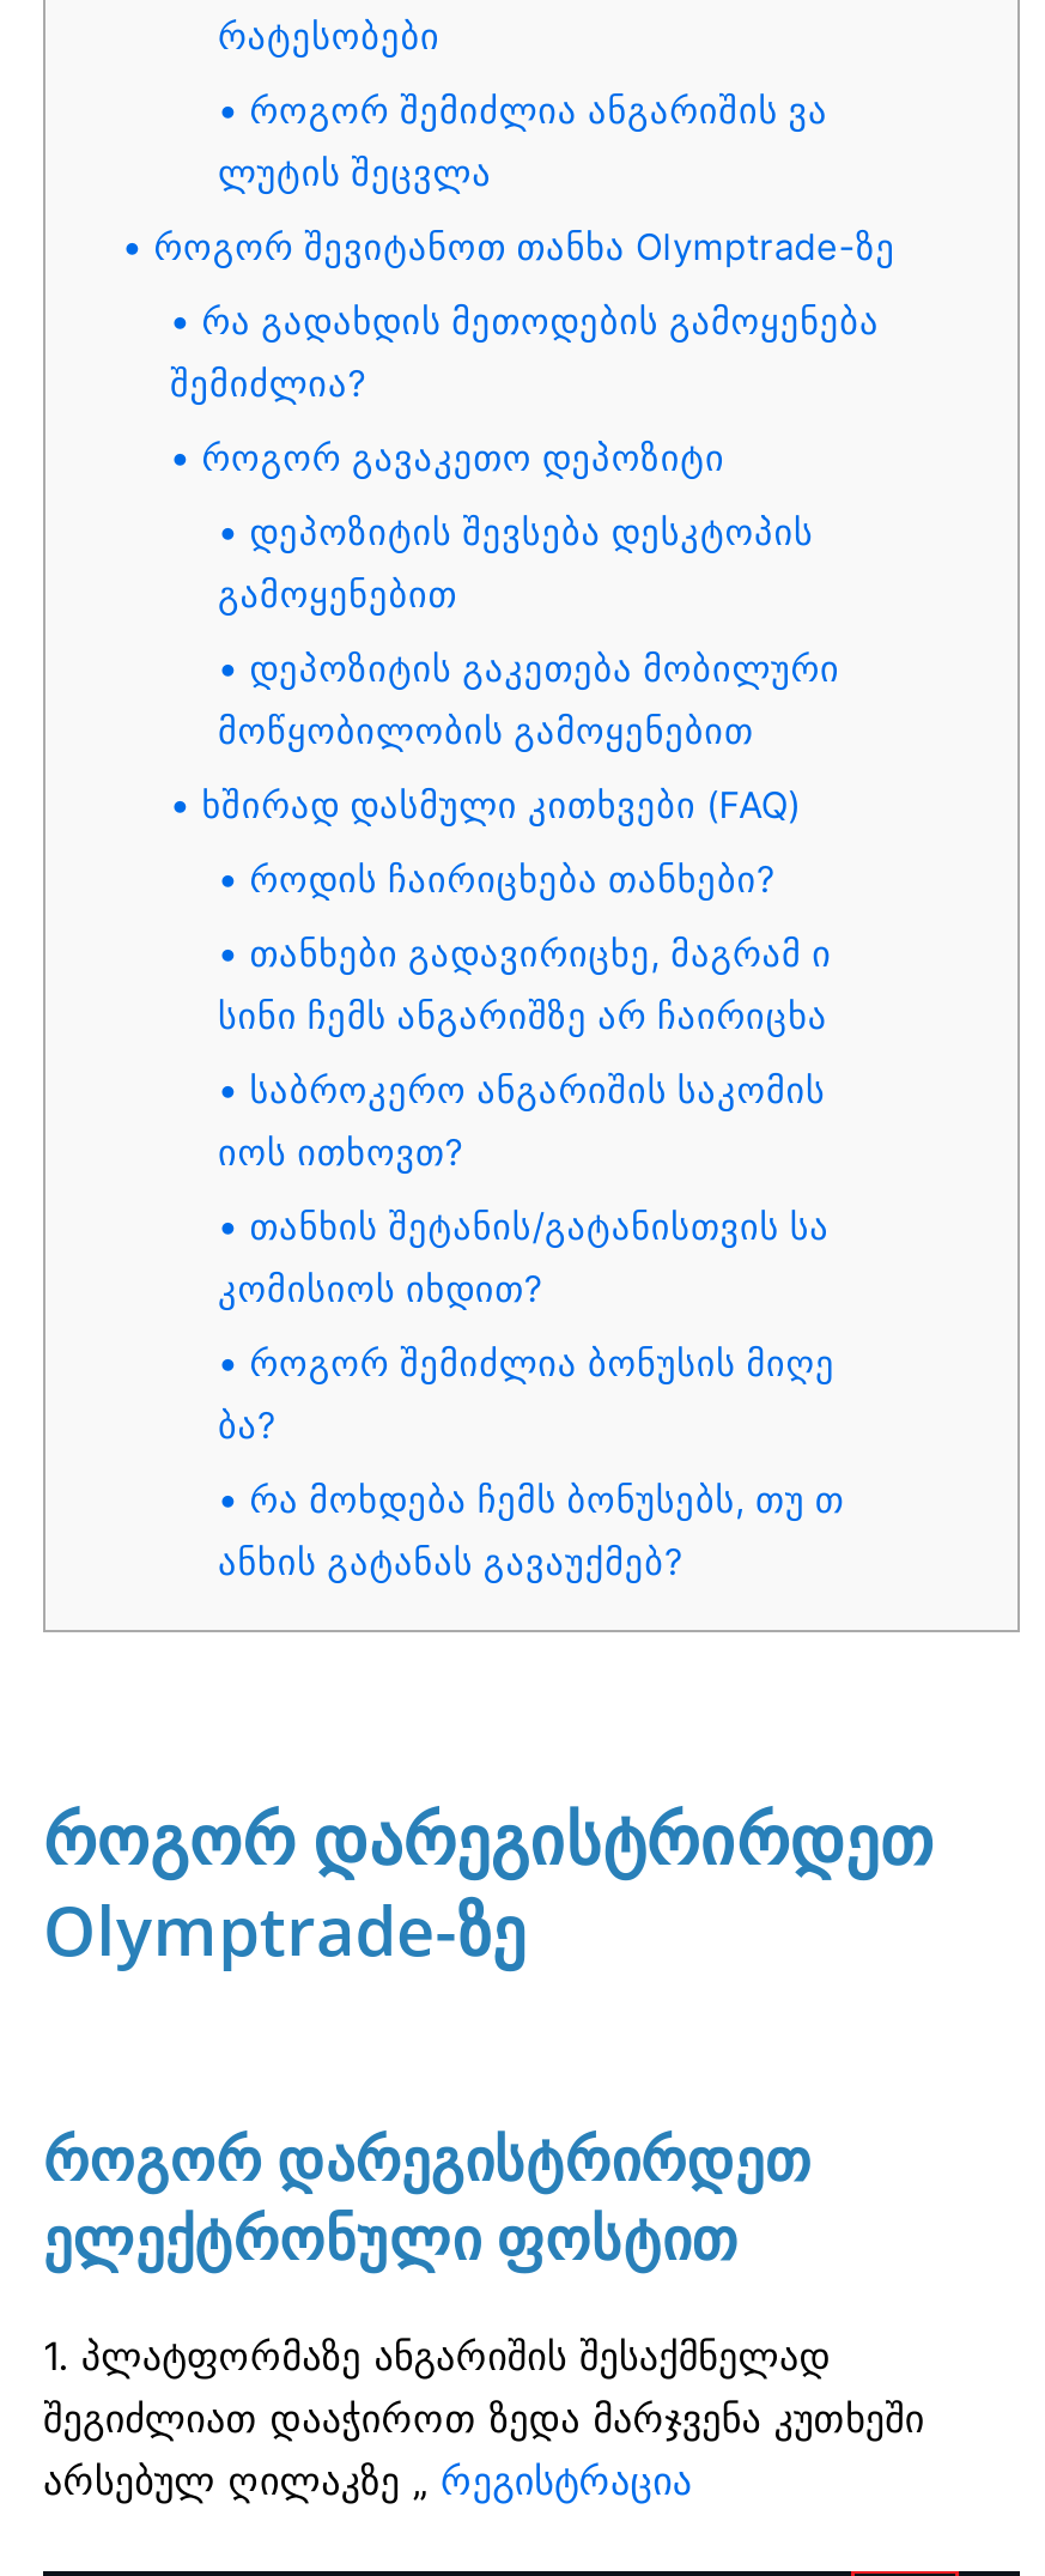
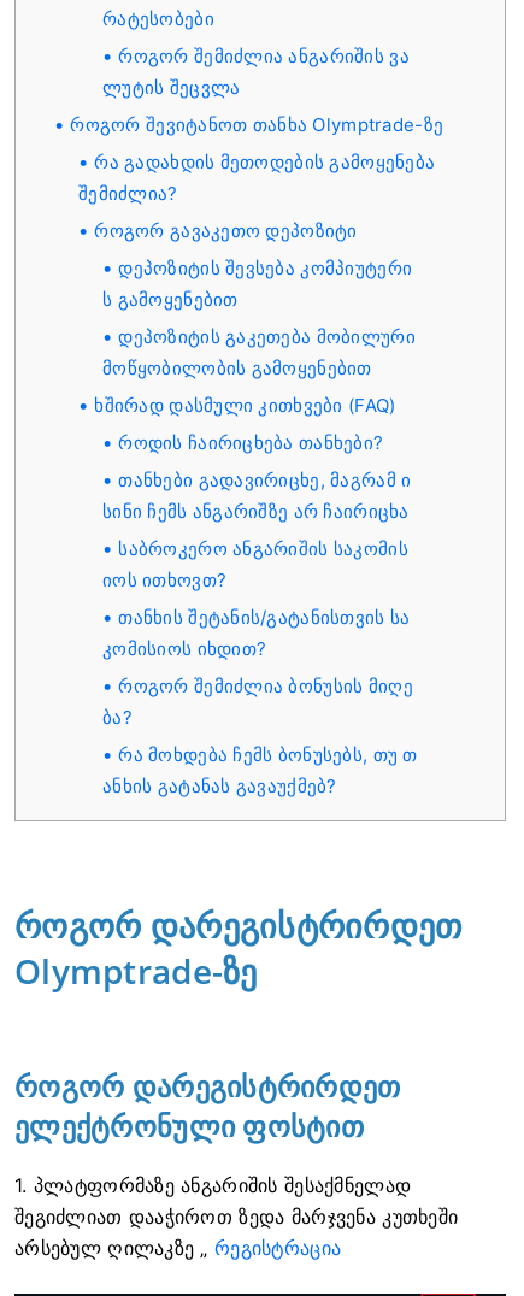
[218,508,813,616] დეპოზიტის შევსება დესკტოპის | გამოყენებით -> [102,256,412,310] დეპოზიტის შევსება კომპიუტერი | ს გამოყენებით

